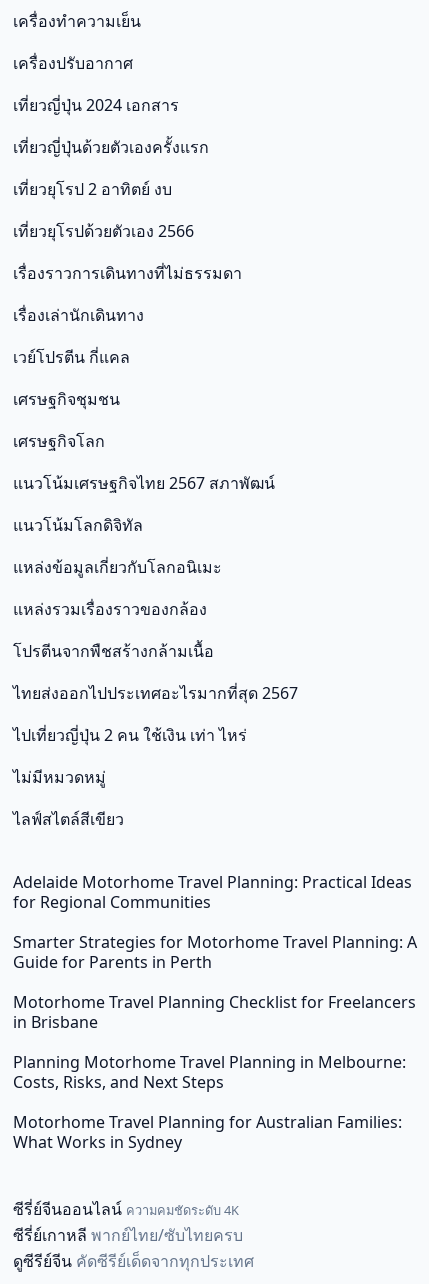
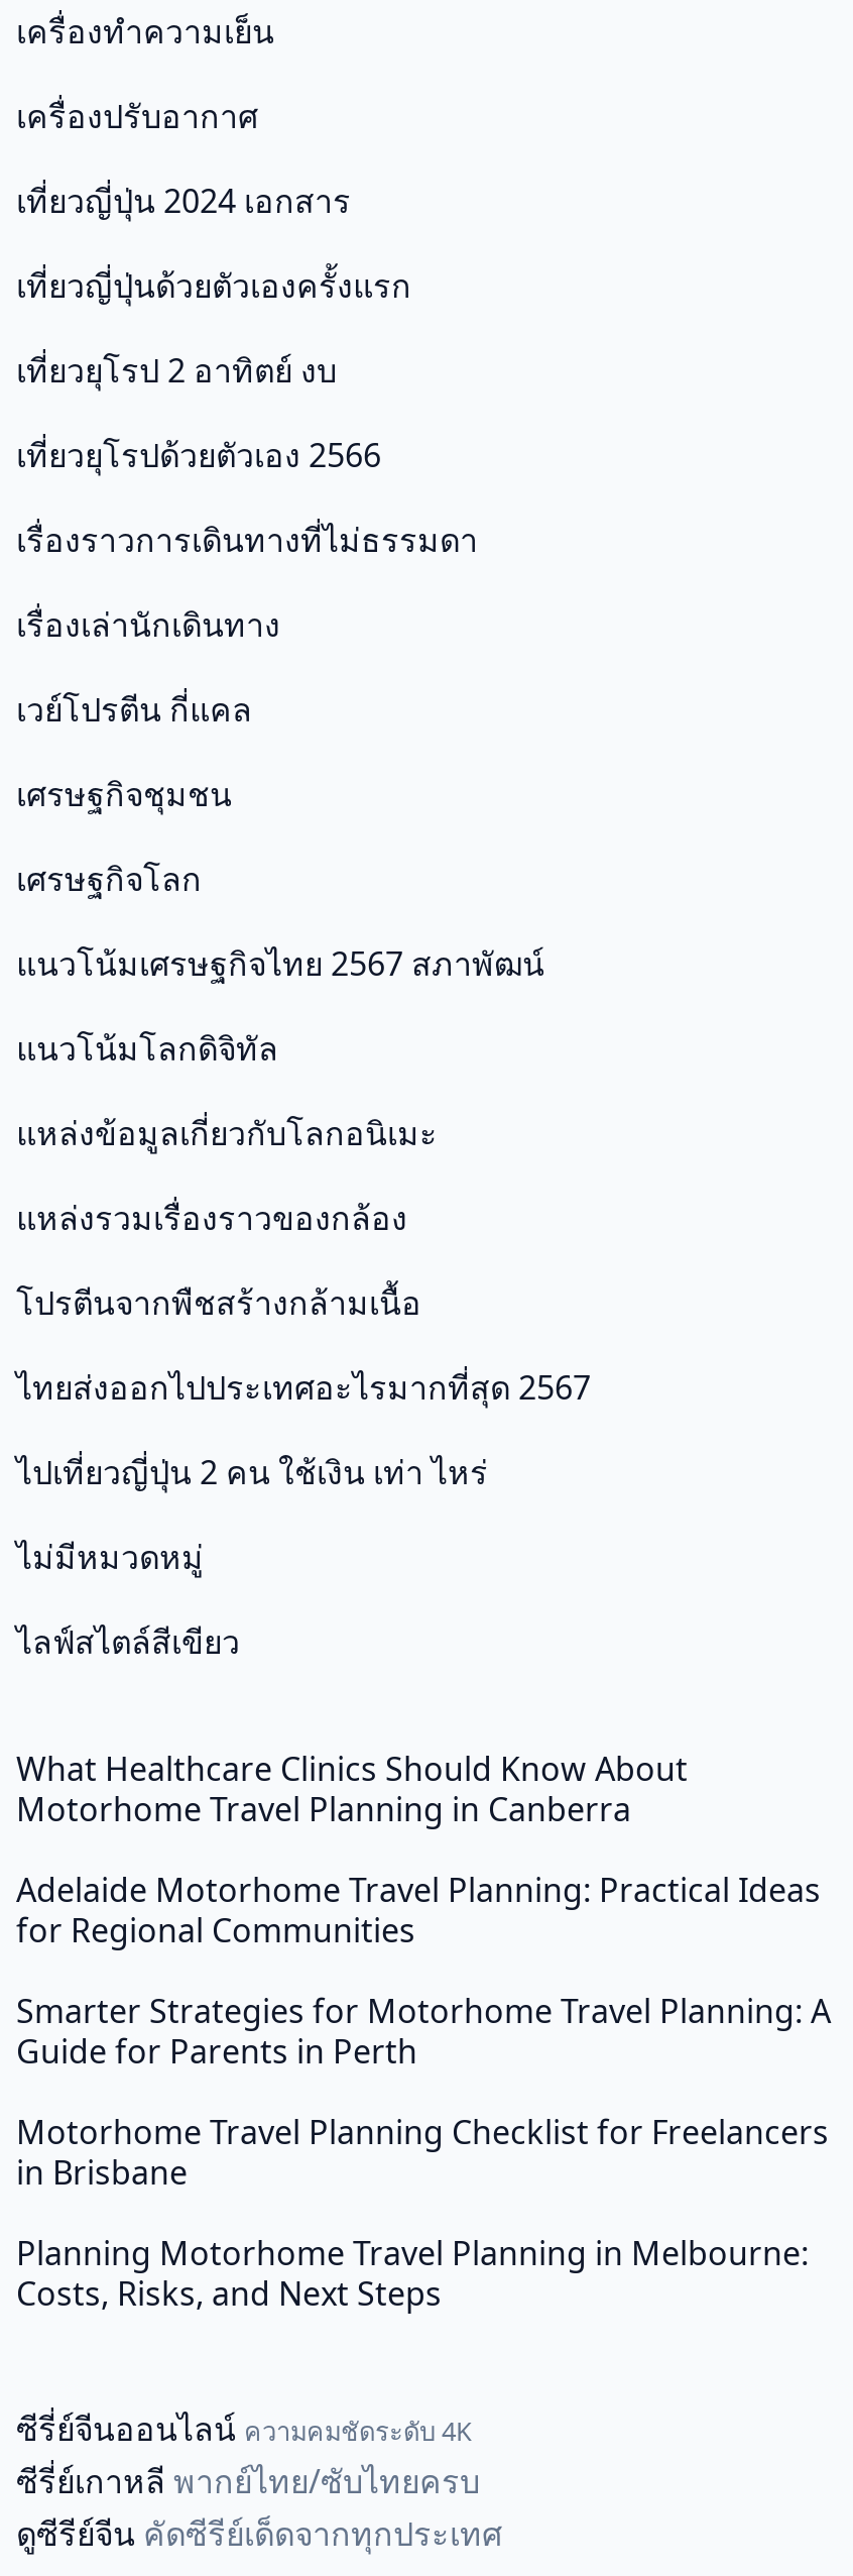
none -> [16,1747,688,1831] What Healthcare Clinics Should Know About | Motorhome Travel Planning in Canberra
moved [13,871,417,1093] -> [16,1868,831,2316]: Adelaide Motorhome Travel Planning: Practical Ideas | for Regional Communities | Smarter Strategies for Motorhome Travel Planning: A | Guide for Parents in Perth | Motorhome Travel Planning Checklist for Freelancers | in Brisbane | Planning Motorhome Travel Planning in Melbourne: | Costs, Risks, and Next Steps
[13,1111,402,1153] Motorhome Travel Planning for Australian Families: | What Works in Sydney -> none

